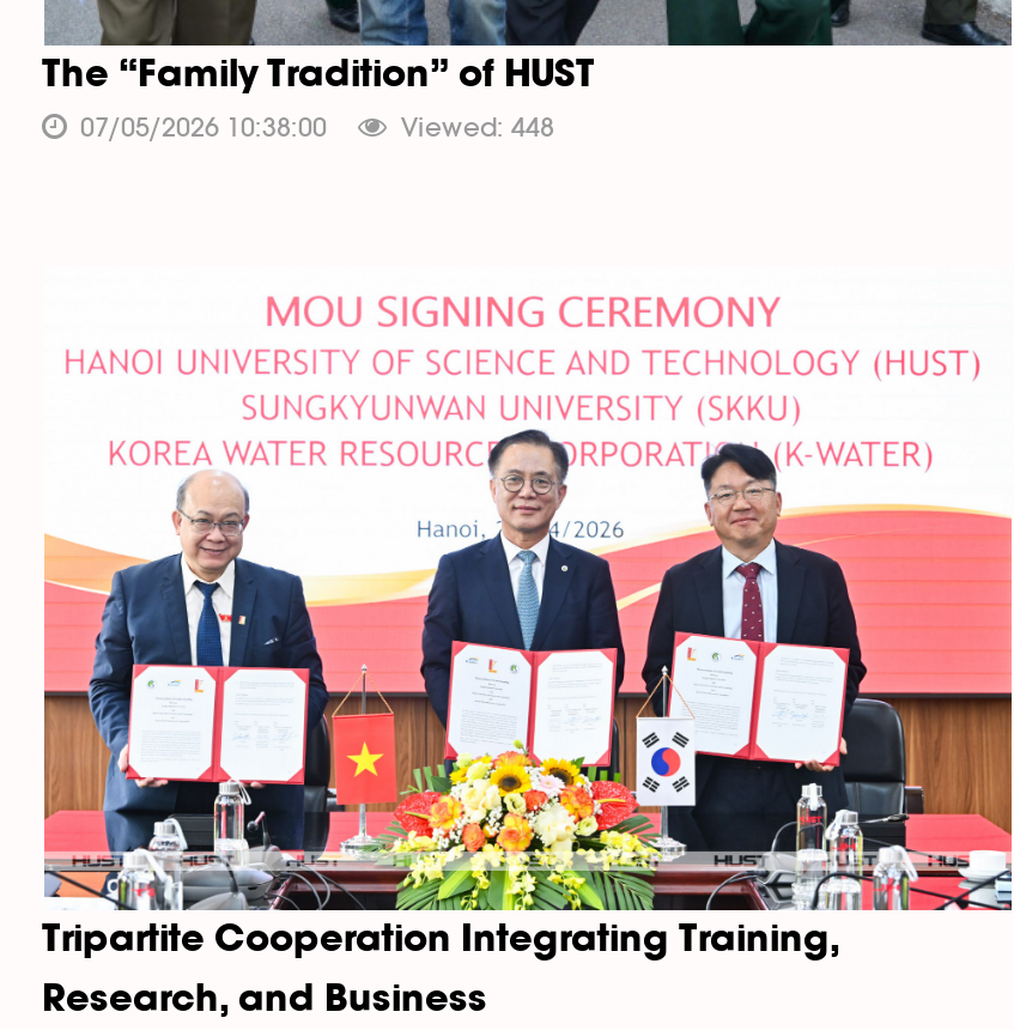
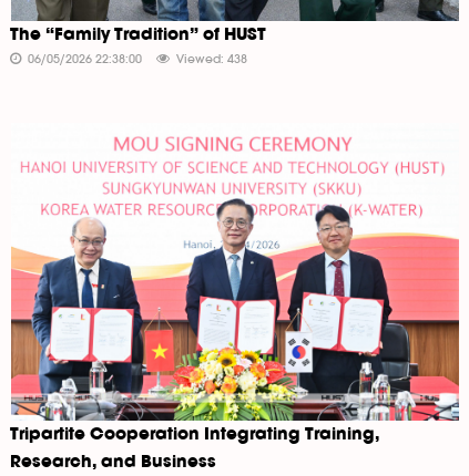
[73,115,327,141] 07/05/2026 10:38:00 -> [24,53,142,65] 06/05/2026 22:38:00
[394,115,554,141] Viewed: 448 -> [173,53,247,65] Viewed: 438

